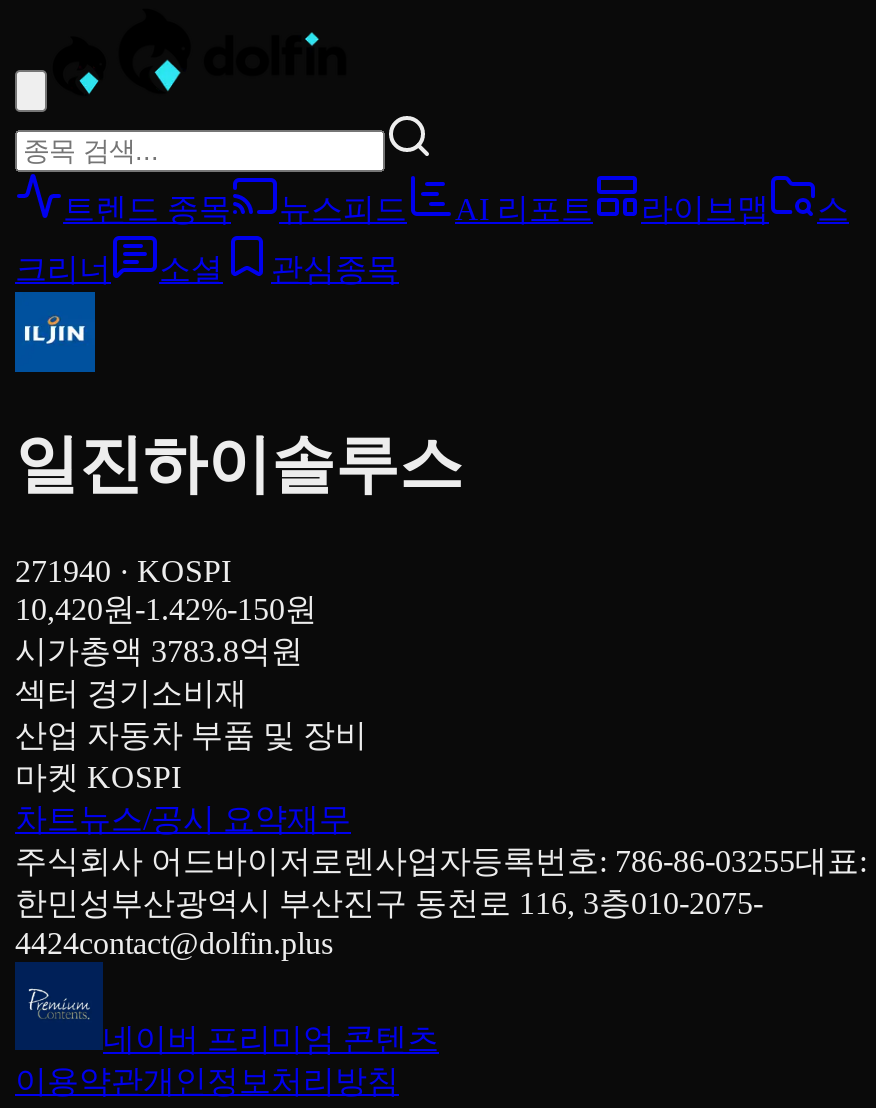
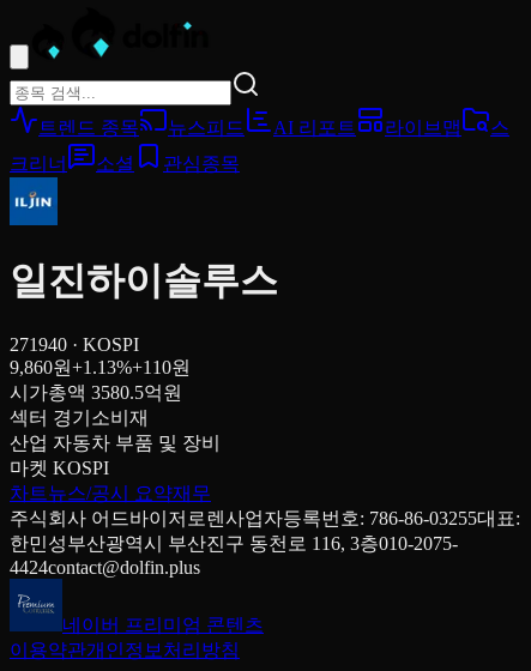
[15,592,317,668] 10,420원 -1.42%-150원 | 시가총액 3783.8억원 -> [10,357,191,402] 9,860원 + 1.13%+ 110원 | 시가총액 3580.5억원

